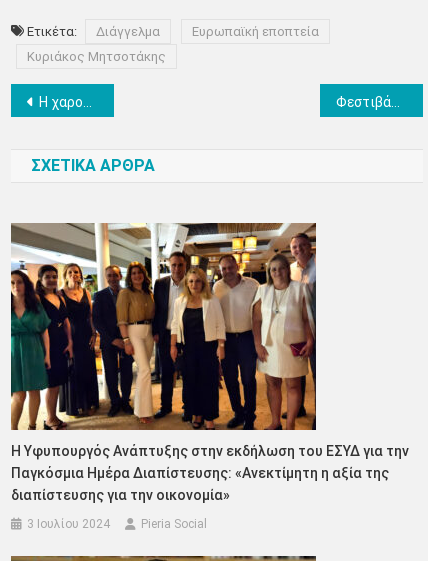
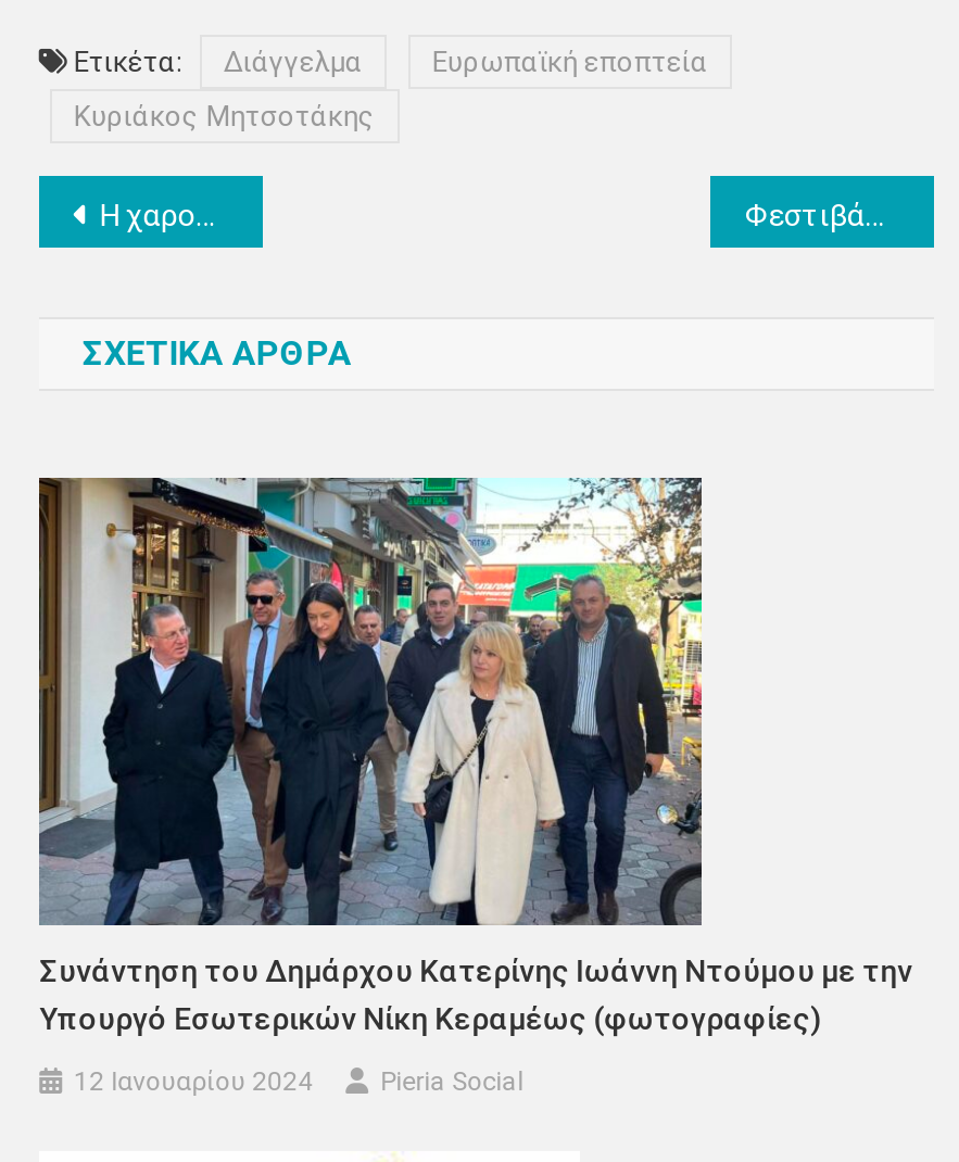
[10,222,409,503] [image] | Η Υφυπουργός Ανάπτυξης στην εκδήλωση του ΕΣΥΔ για την | Παγκόσμια Ημέρα Διαπίστευσης: «Ανεκτίμητη η αξία της | διαπίστευσης για την οικονομία» -> [37,476,913,1037] [image] | Συνάντηση του Δημάρχου Κατερίνης Ιωάννη Ντούμου με την | Υπουργό Εσωτερικών Νίκη Κεραμέως (φωτογραφίες)
[27,517,110,531] 3 Ιουλίου 2024 -> [74,1067,313,1098] 12 Ιανουαρίου 2024

